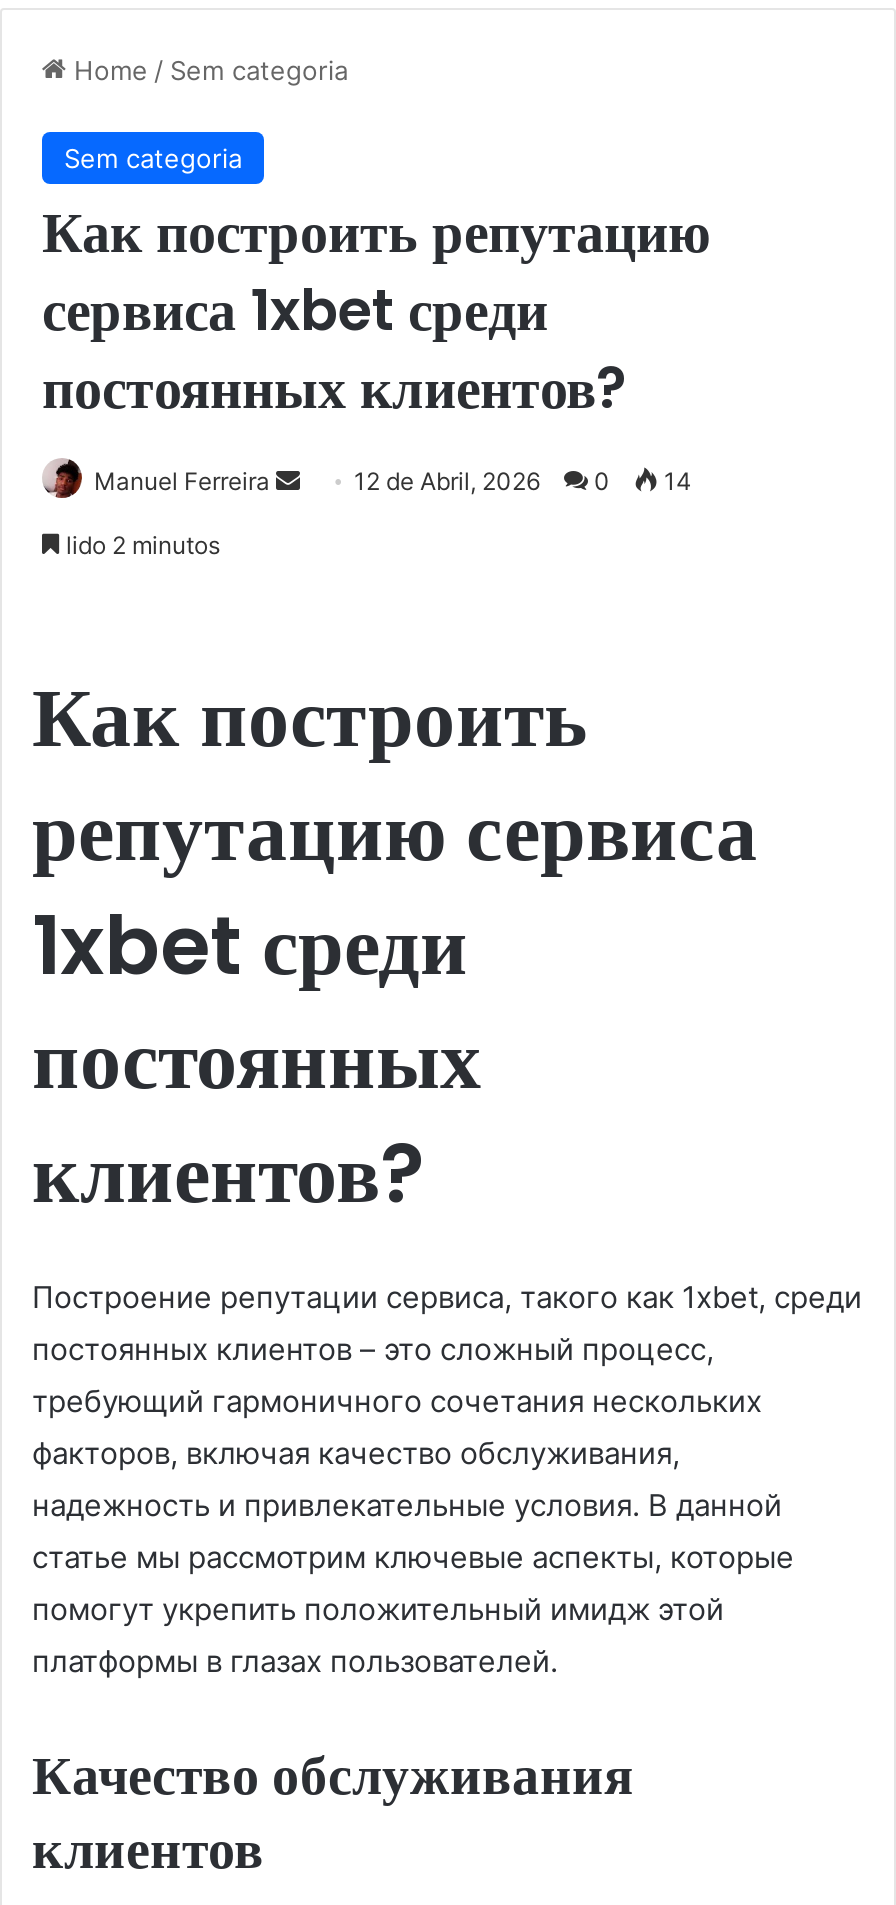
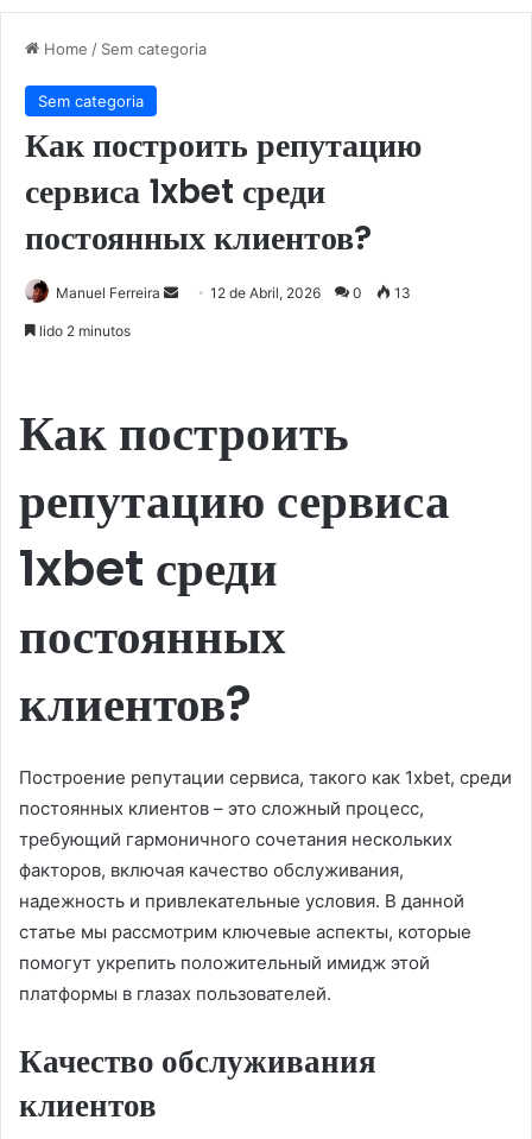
[658,466,692,496] 14 -> [391,284,411,302] 13

